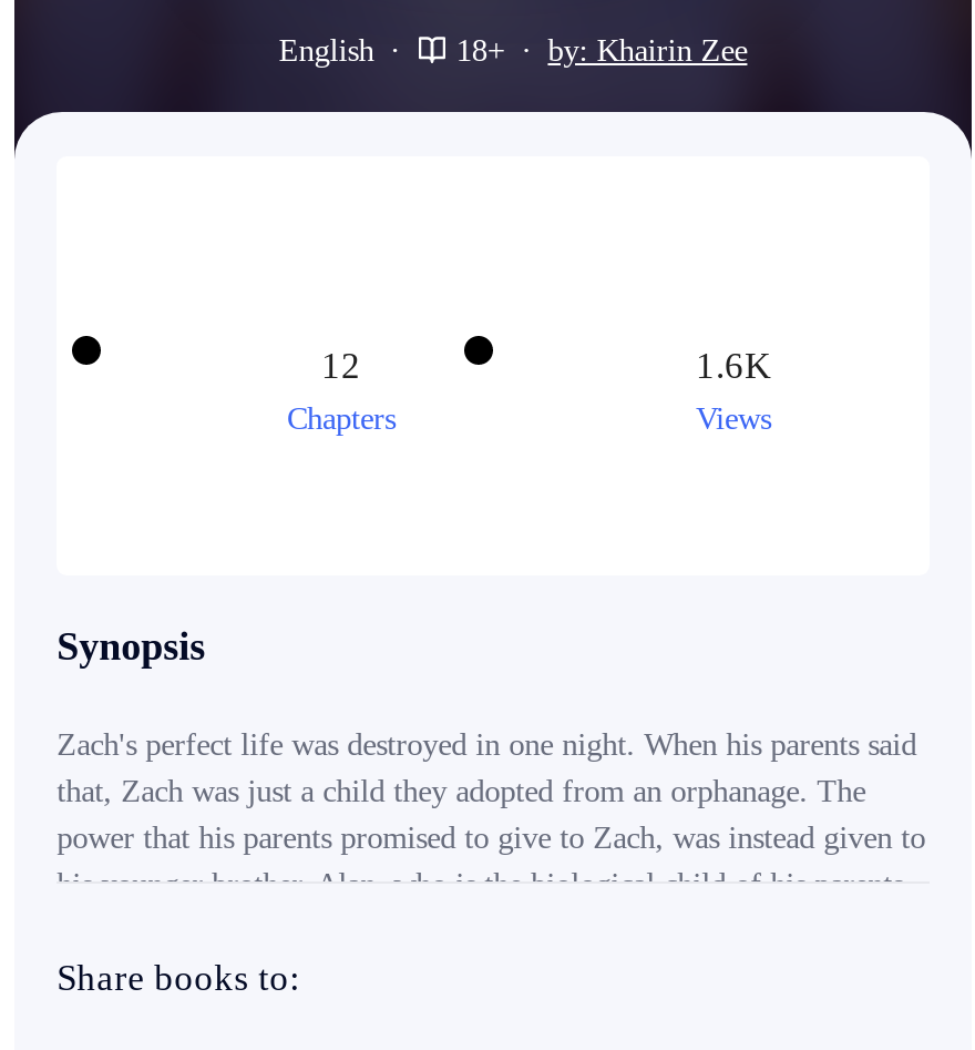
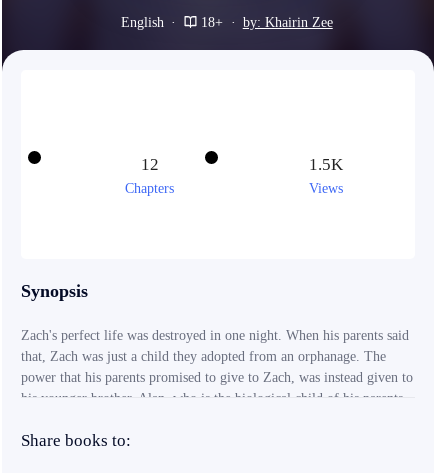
[696,344,771,386] 1.6K -> [309,155,343,174] 1.5K

